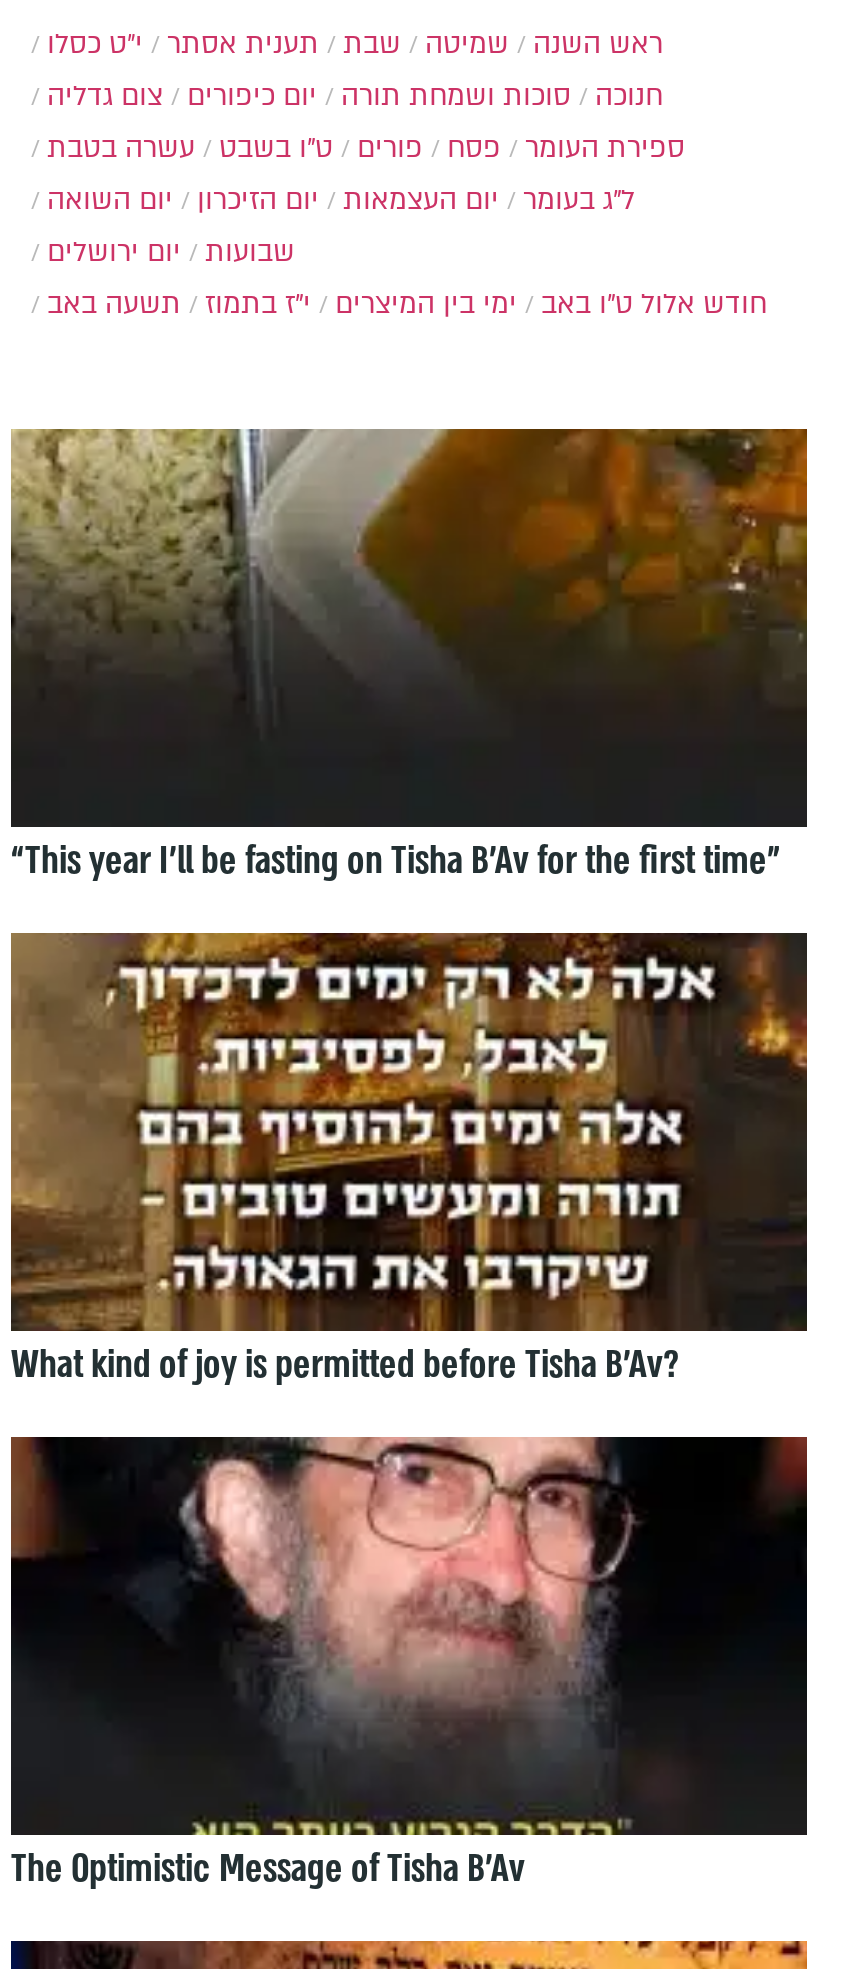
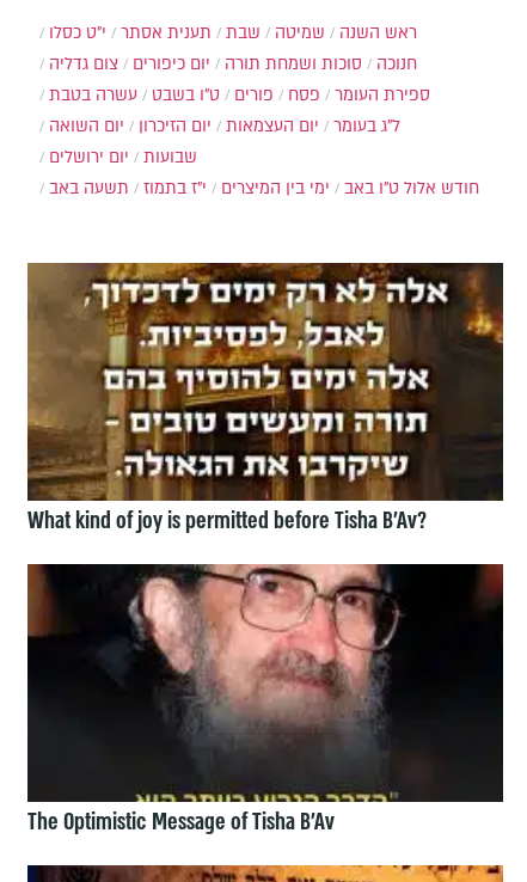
[9,427,809,888] [image] | “This year I’ll be fasting on Tisha B’Av for the first time” -> none

